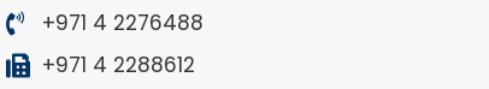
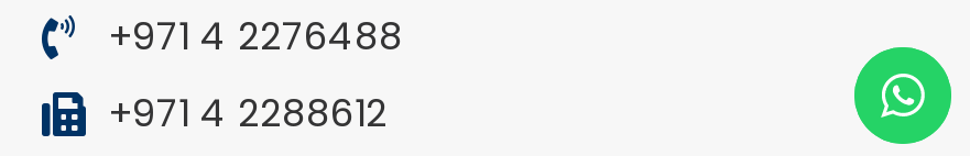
none -> [852,45,953,146] [image]

